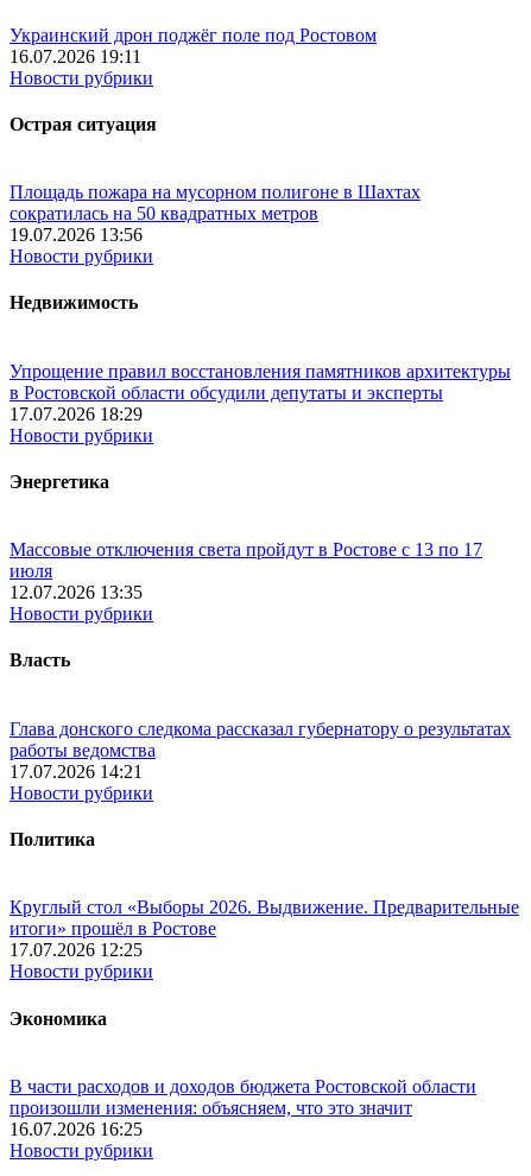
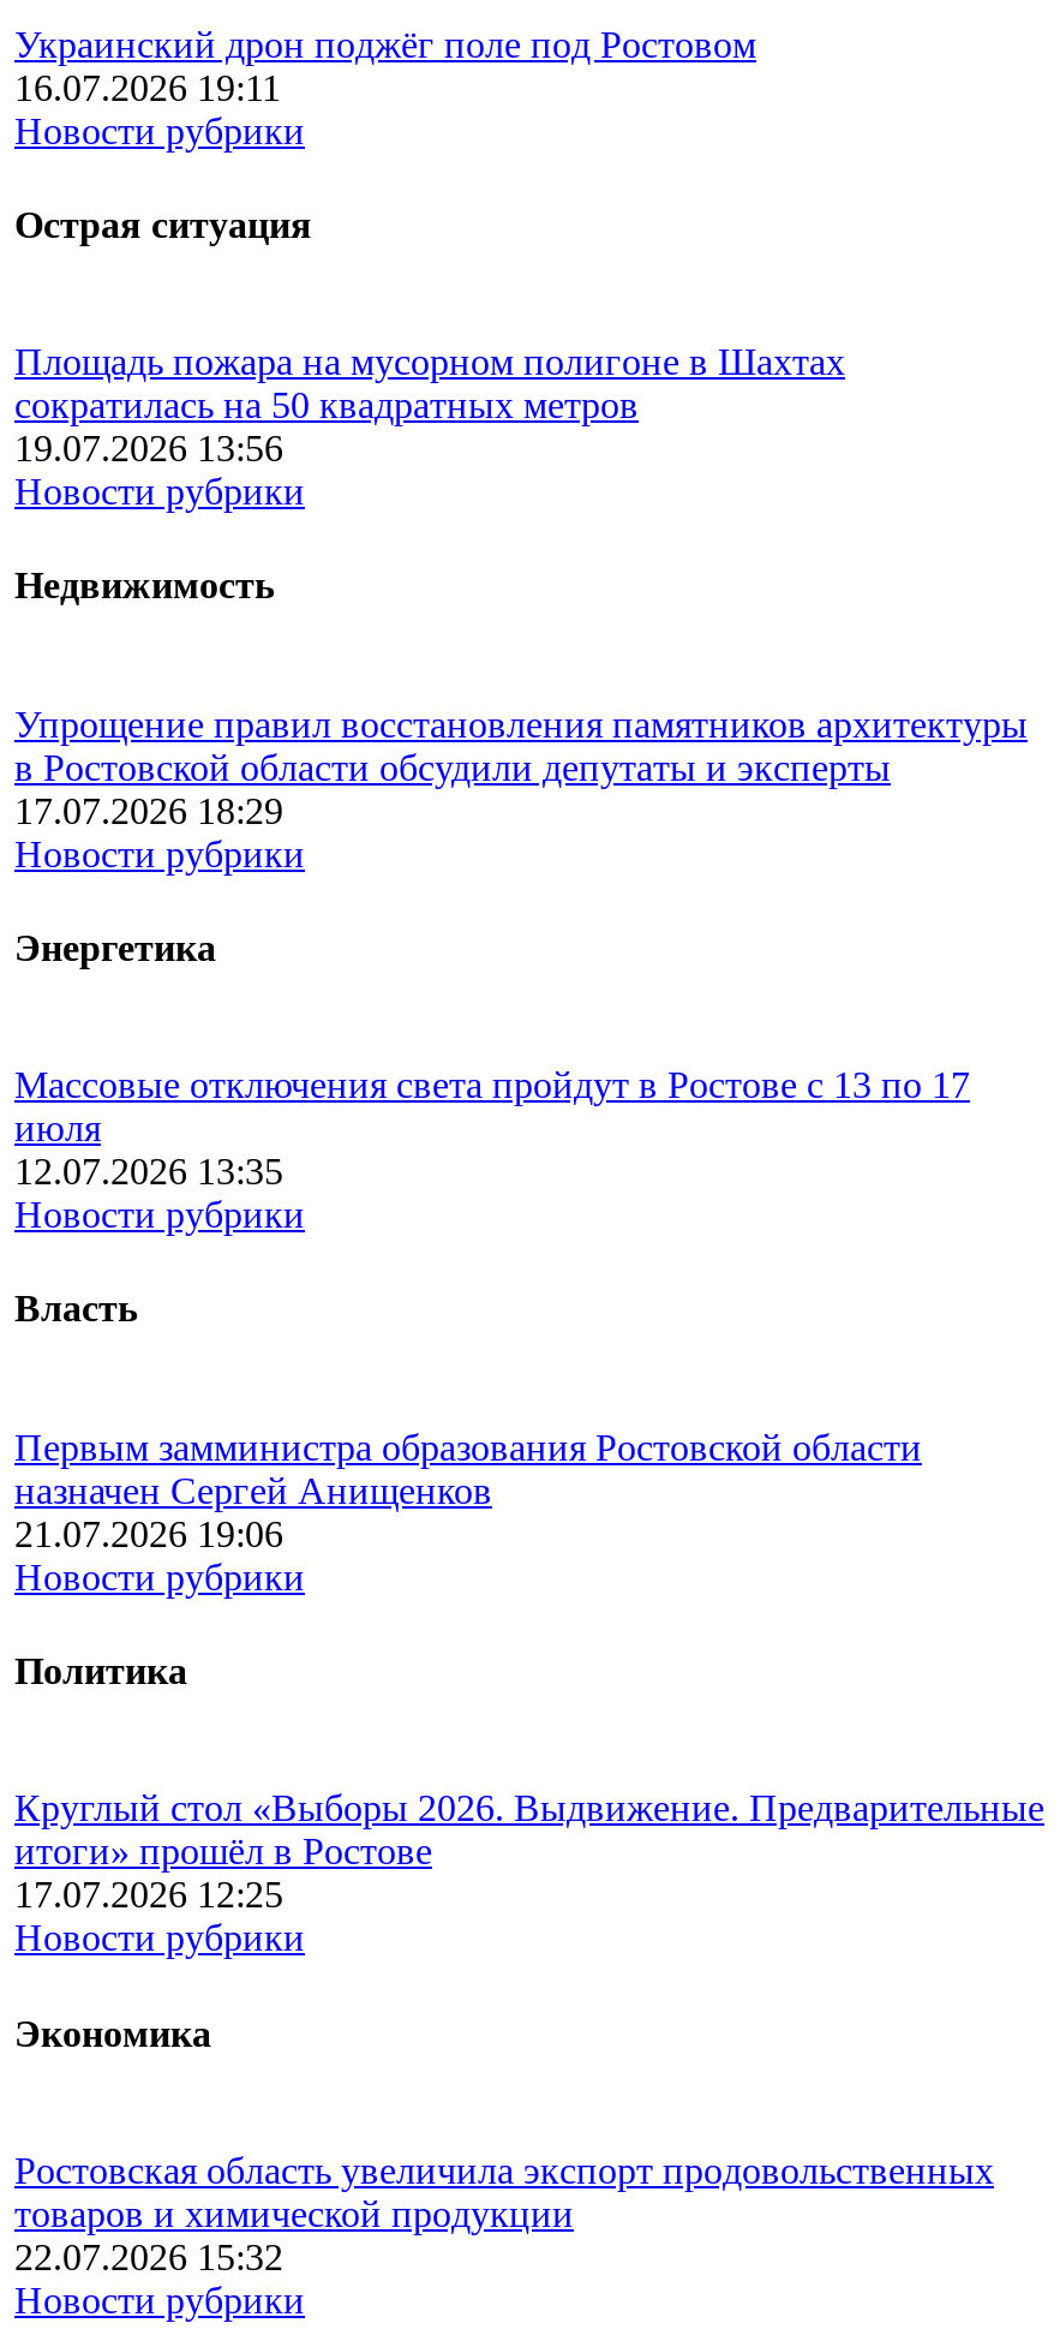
[10,718,511,781] Глава донского следкома рассказал губернатору о результатах | работы ведомства | 17.07.2026 14:21 -> [14,1426,922,1554] Первым замминистра образования Ростовской области | назначен Сергей Анищенков | 21.07.2026 19:06
[10,1076,476,1139] В части расходов и доходов бюджета Ростовской области | произошли изменения: объясняем, что это значит | 16.07.2026 16:25 -> [14,2150,994,2277] Ростовская область увеличила экспорт продовольственных | товаров и химической продукции | 22.07.2026 15:32

